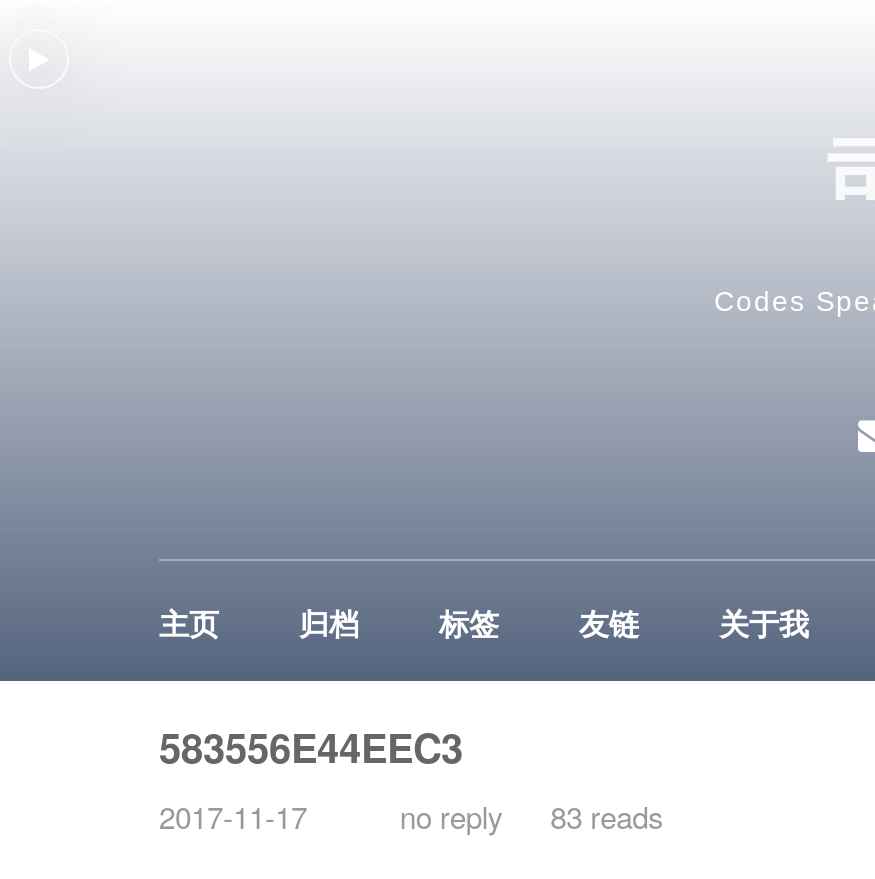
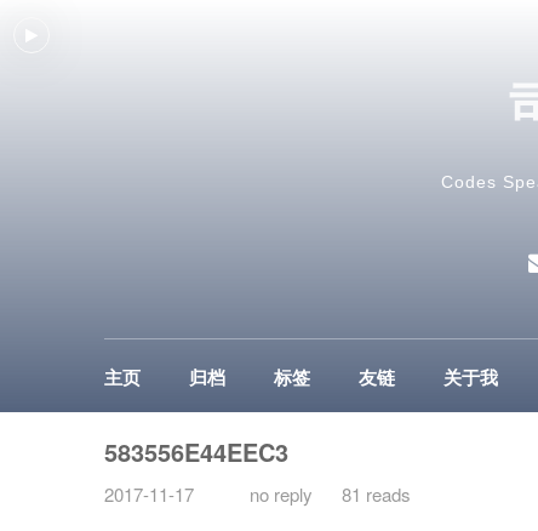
[400,795,664,837] no reply 83 reads -> [250,482,410,507] no reply 81 reads

